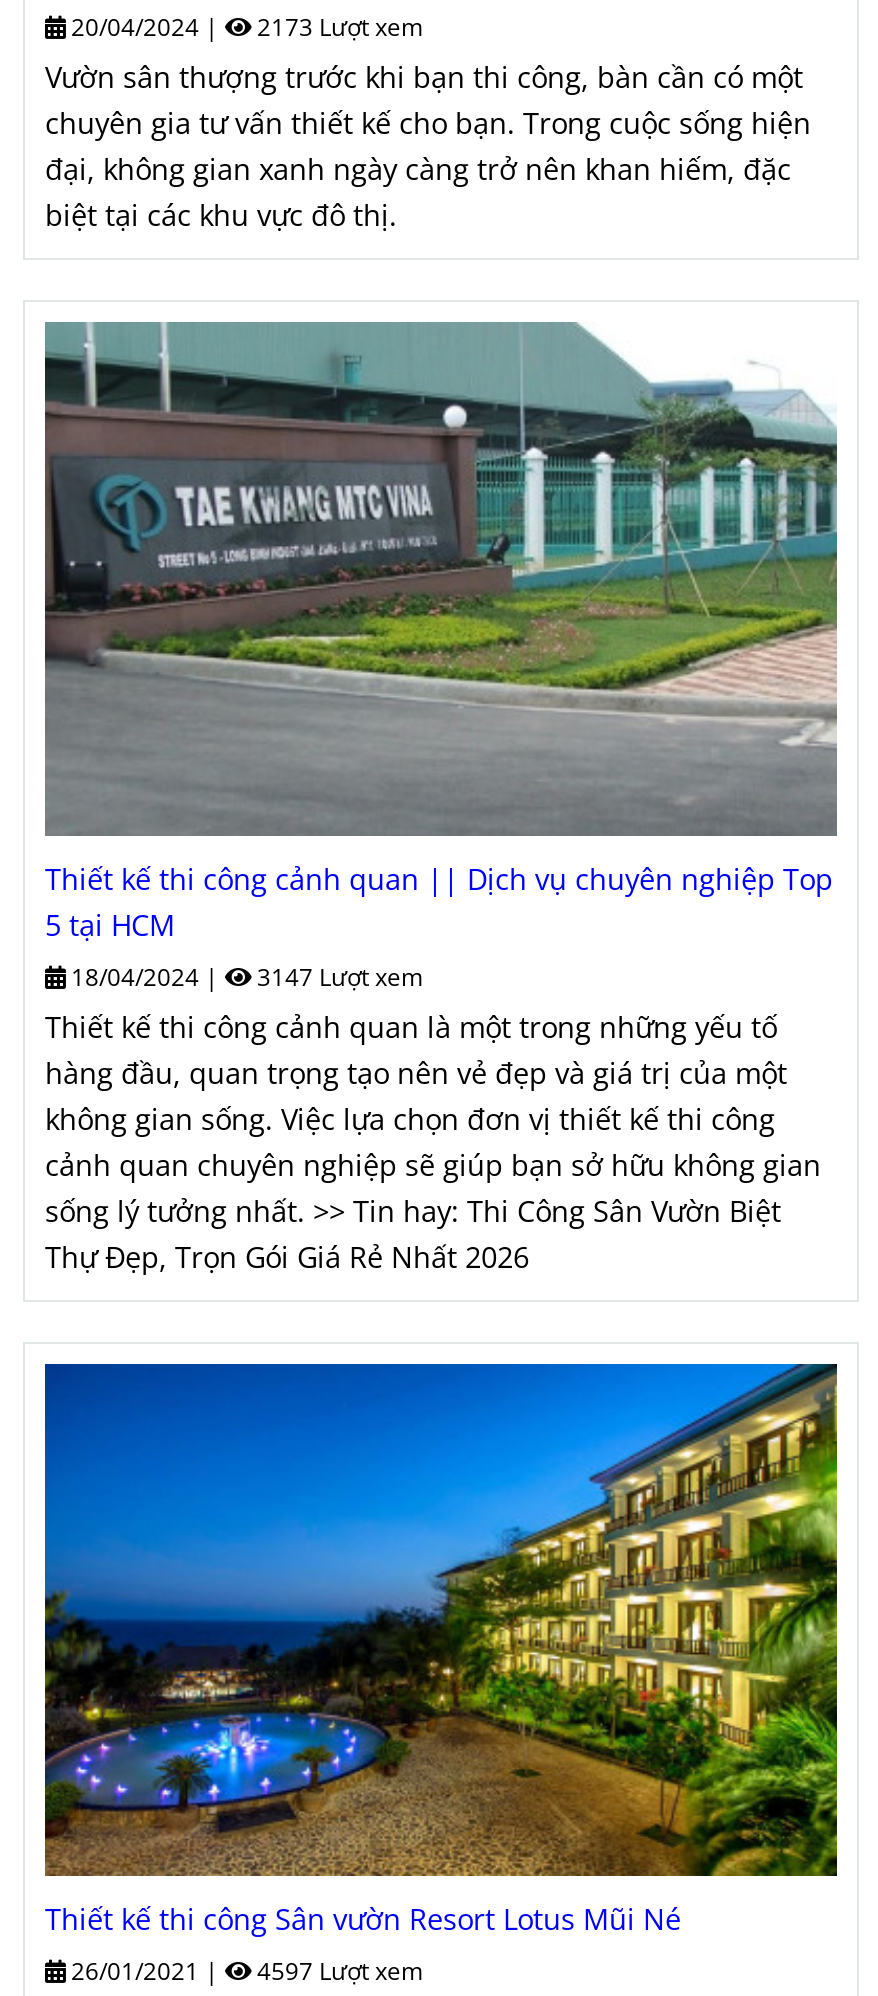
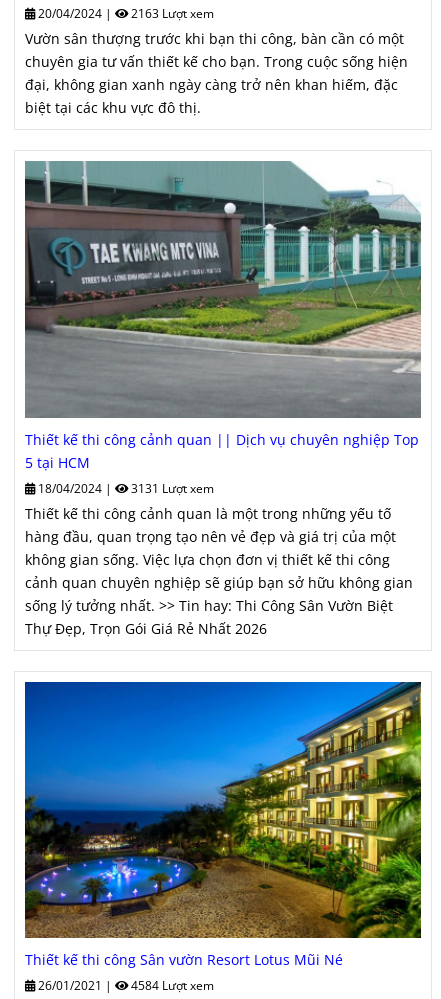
[251,10,423,42] 2173 Lượt xem -> [128,5,214,21] 2163 Lượt xem
[251,959,423,991] 3147 Lượt xem -> [128,479,214,495] 3131 Lượt xem
[251,1954,423,1986] 4597 Lượt xem -> [128,977,214,993] 4584 Lượt xem

